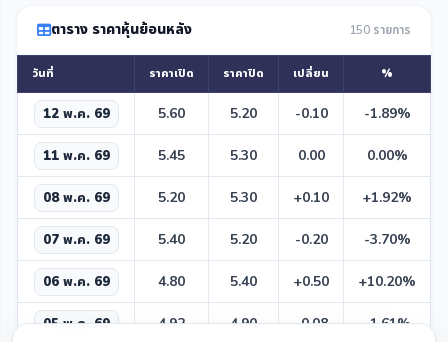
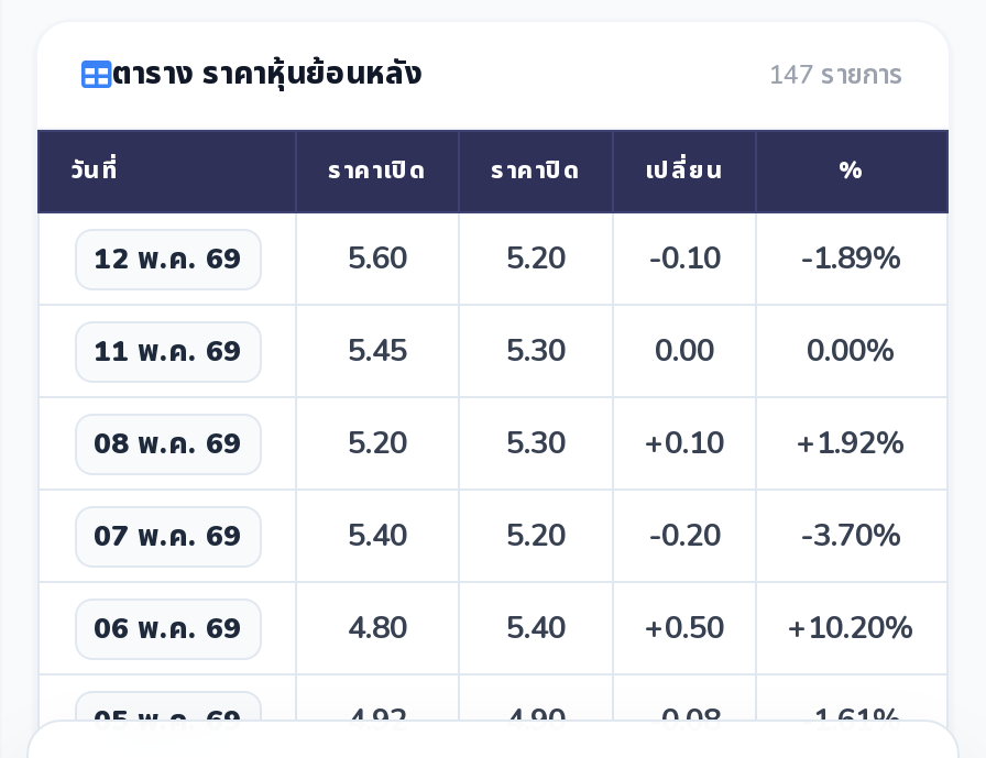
[349,22,411,38] 150 รายการ -> [768,58,905,93] 147 รายการ

